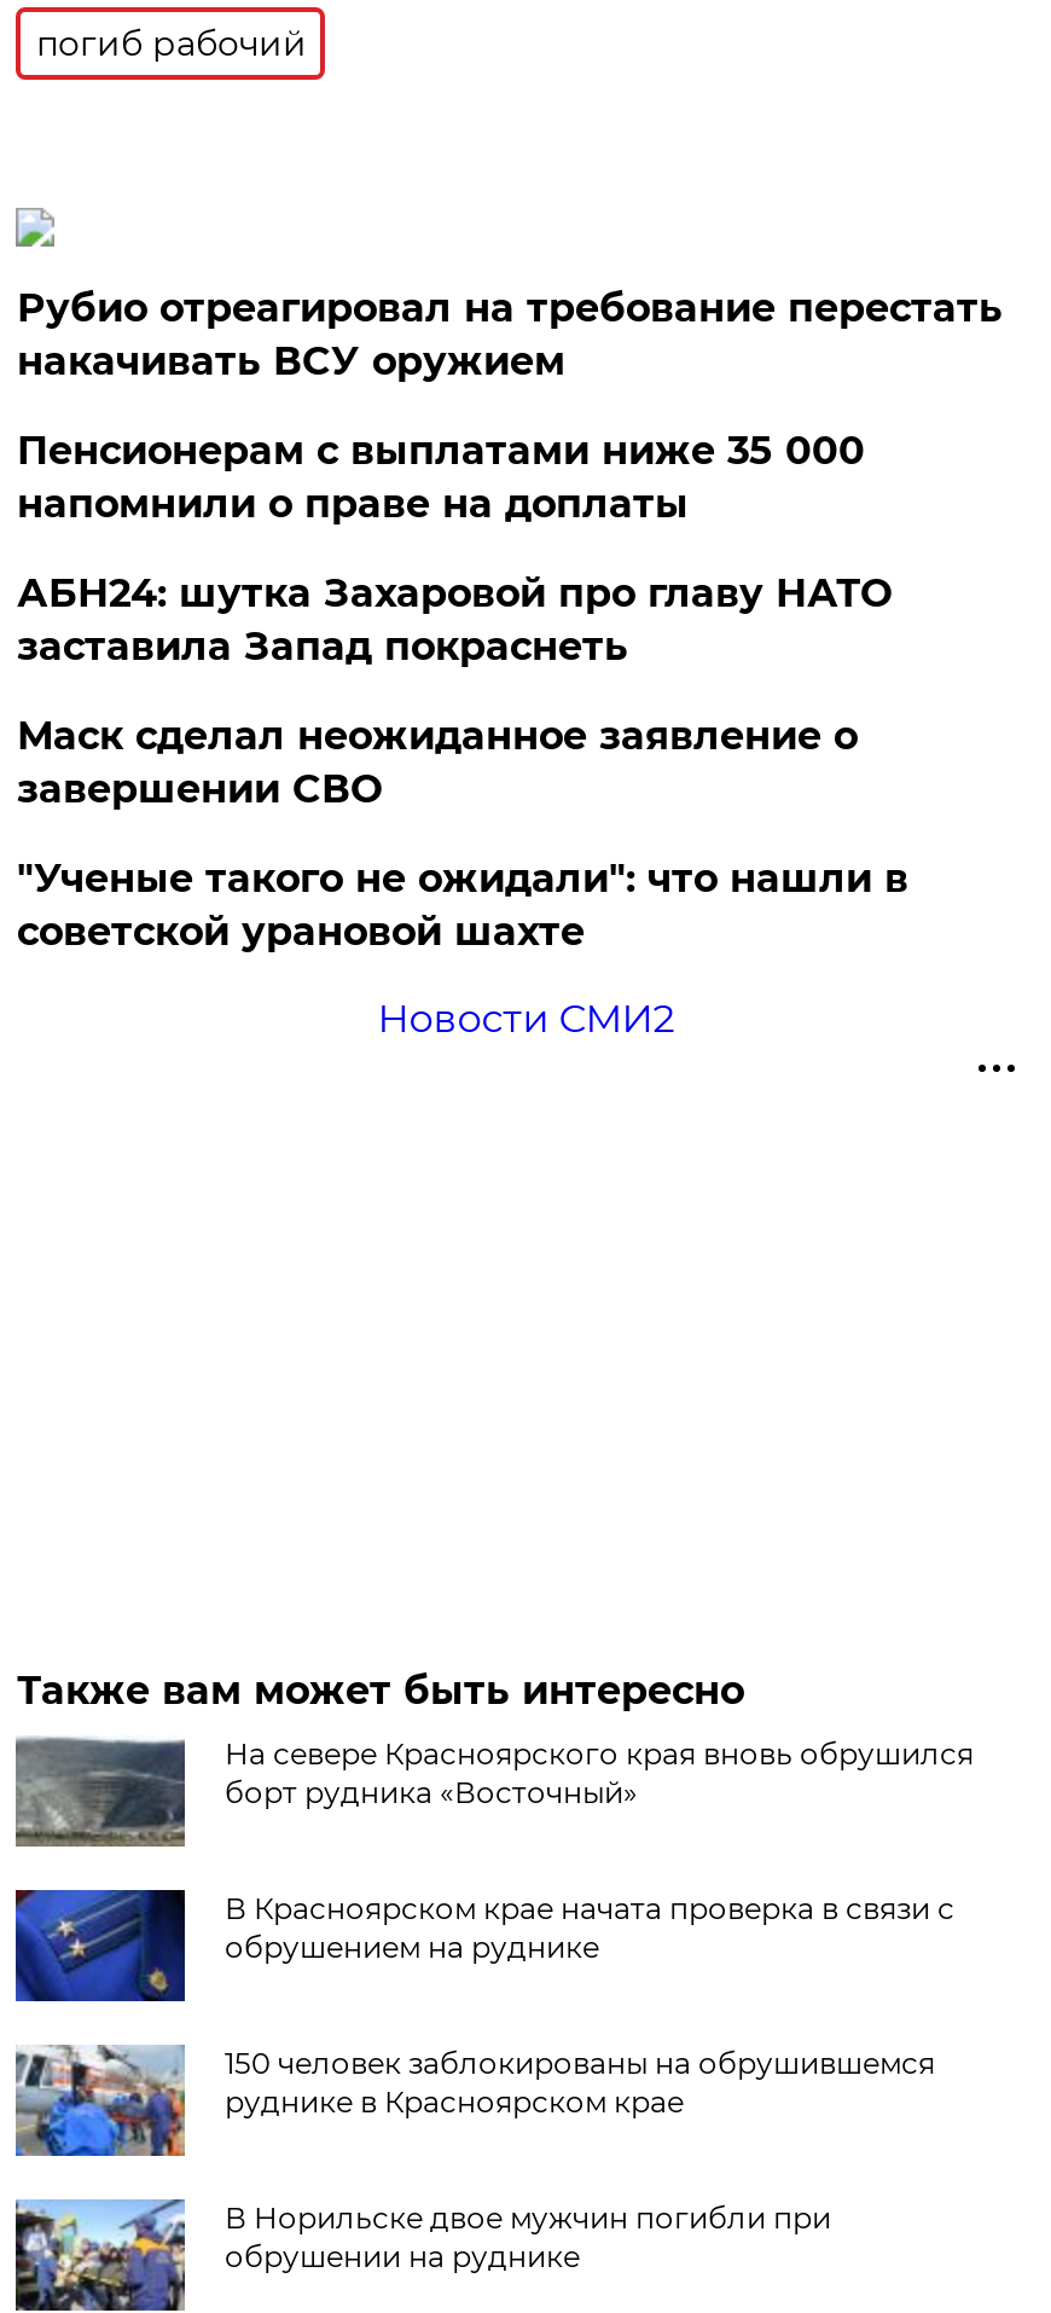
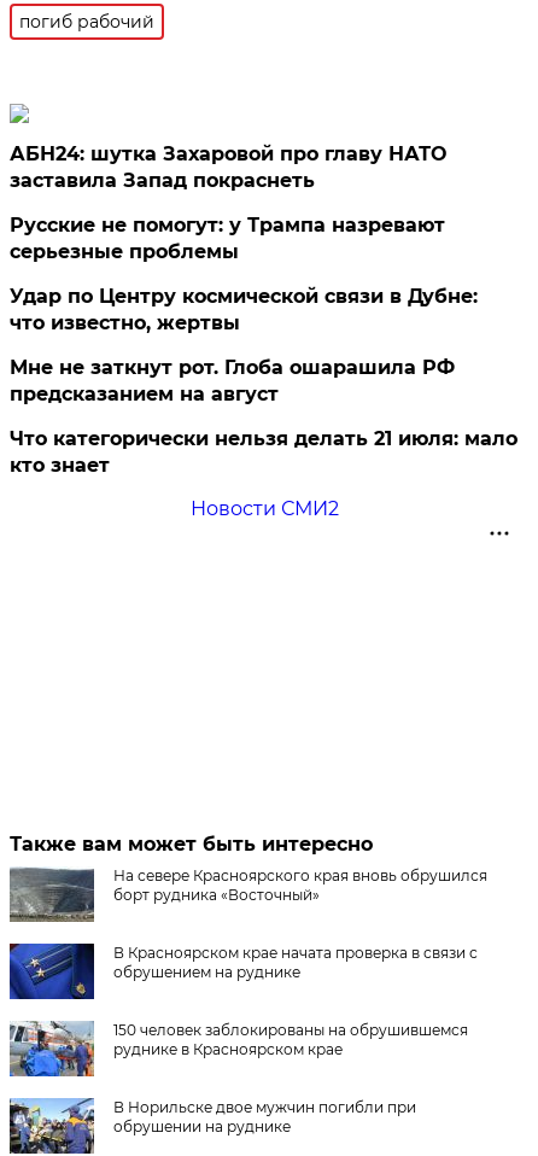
[17,285,1002,527] Рубио отреагировал на требование перестать | накачивать ВСУ оружием | Пенсионерам с выплатами ниже 35 000 | напомнили о праве на доплаты -> none
moved [17,570,891,669] -> [10,142,447,192]: АБН24: шутка Захаровой про главу НАТО | заставила Запад покраснеть
[17,713,908,954] Маск сделал неожиданное заявление о | завершении СВО | "Ученые такого не ожидали": что нашли в | советской урановой шахте -> [10,213,518,477] Русские не помогут: у Трампа назревают | серьезные проблемы | Удар по Центру космической связи в Дубне: | что известно, жертвы | Мне не заткнут рот. Глоба ошарашила РФ | предсказанием на август | Что категорически нельзя делать 21 июля: мало | кто знает

